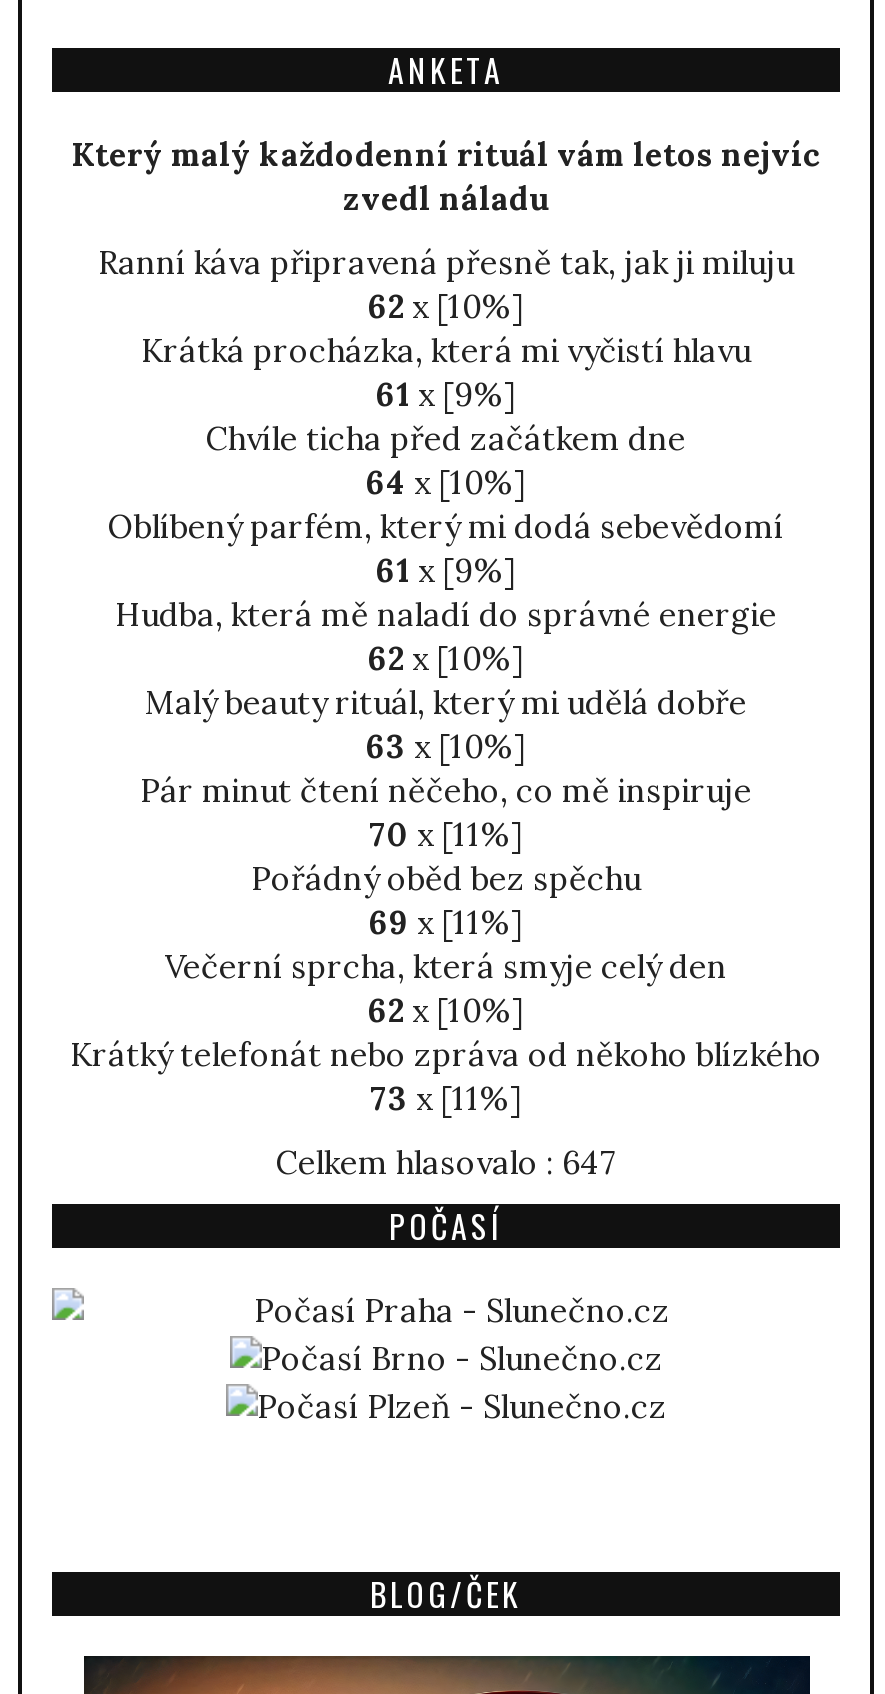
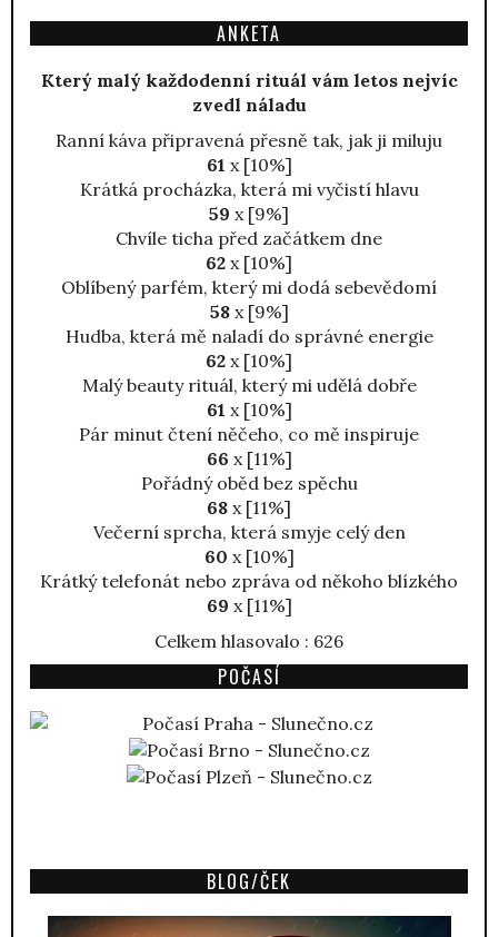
[368,286,524,326] 62 x [10%] -> [206,153,292,176] 61 x [10%]
[376,374,516,414] 61 x [9%] -> [209,202,289,225] 59 x [9%]
[366,462,526,502] 64 x [10%] -> [206,251,292,274] 62 x [10%]
[376,550,516,590] 61 x [9%] -> [209,300,288,323] 58 x [9%]
[366,726,526,766] 63 x [10%] -> [206,398,292,421] 61 x [10%]
[369,814,523,854] 70 x [11%] -> [206,447,292,470] 66 x [11%]
[369,902,523,942] 69 x [11%] -> [207,496,291,518] 68 x [11%]
[368,990,524,1030] 62 x [10%] -> [204,545,294,567] 60 x [10%]
[370,1078,522,1118] 73 x [11%] -> [206,594,292,616] 69 x [11%]
[276,1142,616,1182] Celkem hlasovalo : 647 -> [154,630,343,652] Celkem hlasovalo : 626

